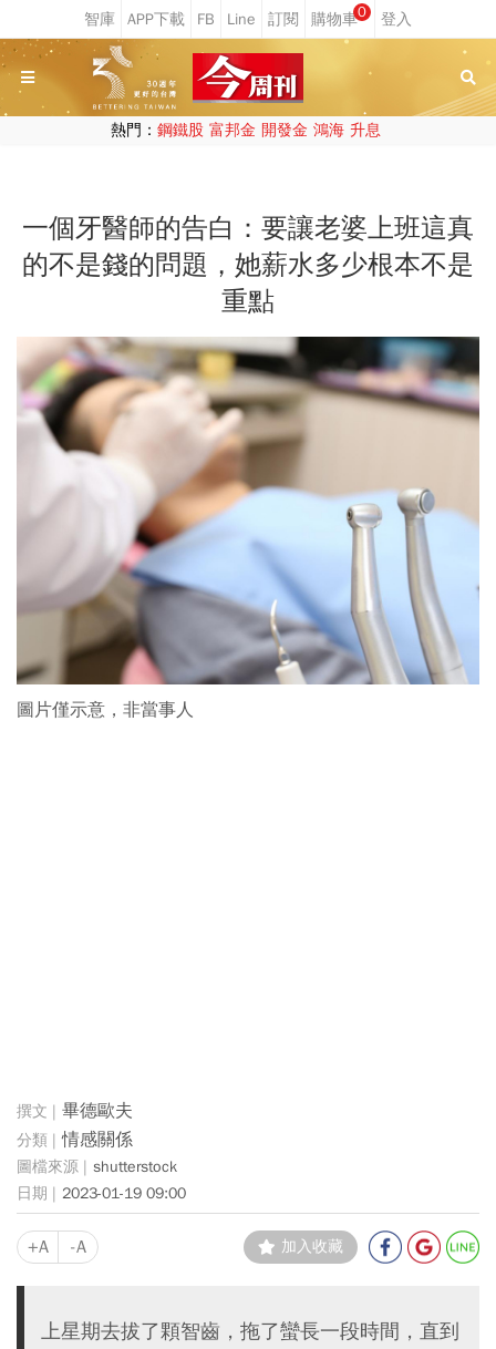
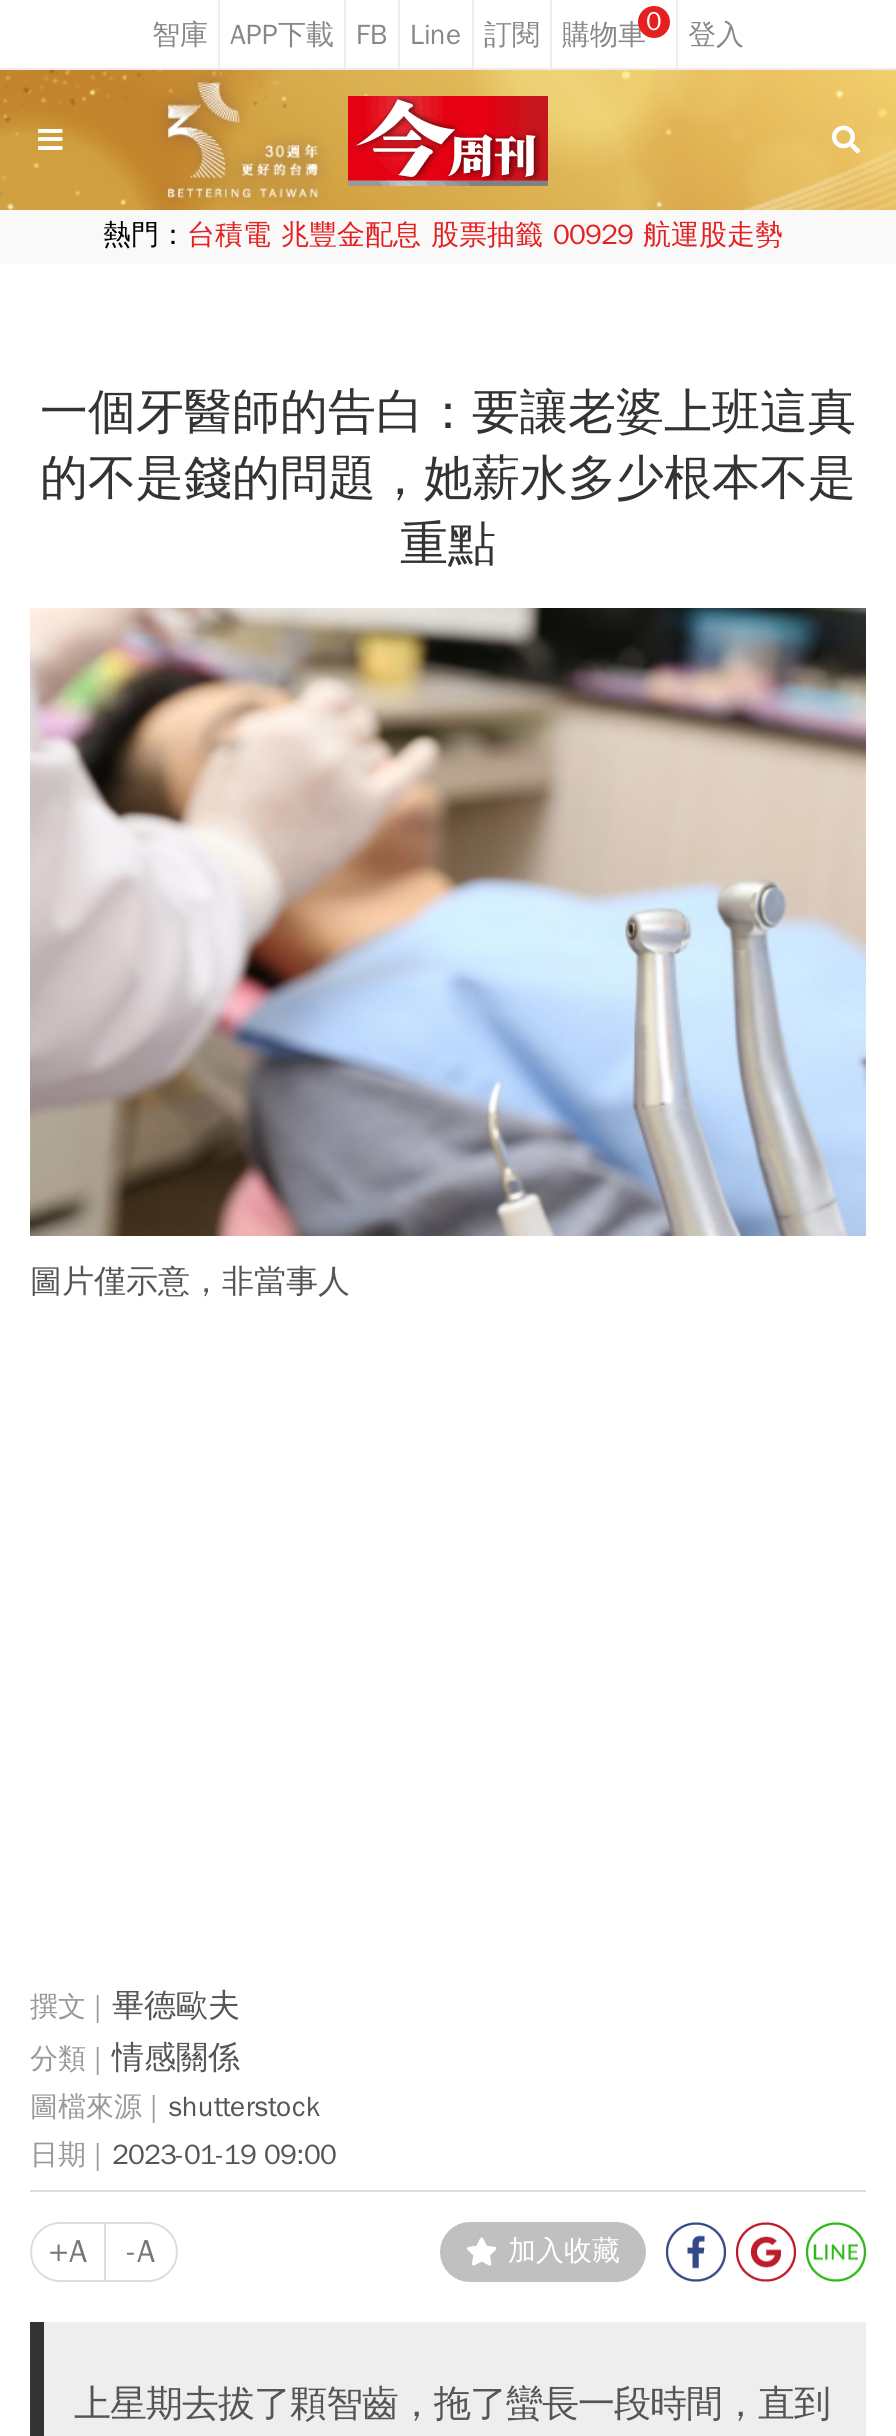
[110,121,380,140] 熱門：鋼鐵股 富邦金 開發金 鴻海 升息 -> [103,218,783,252] 熱門：台積電 兆豐金配息 股票抽籤 00929 航運股走勢

